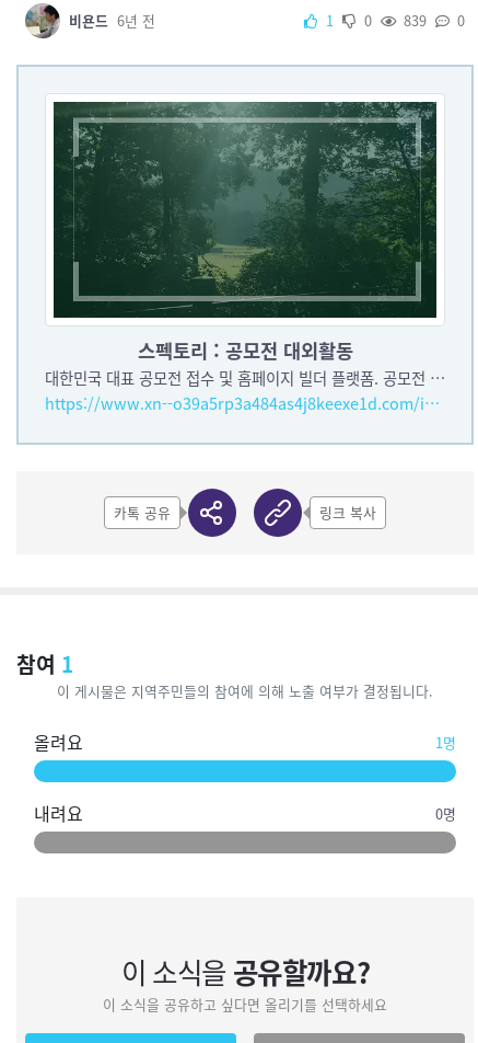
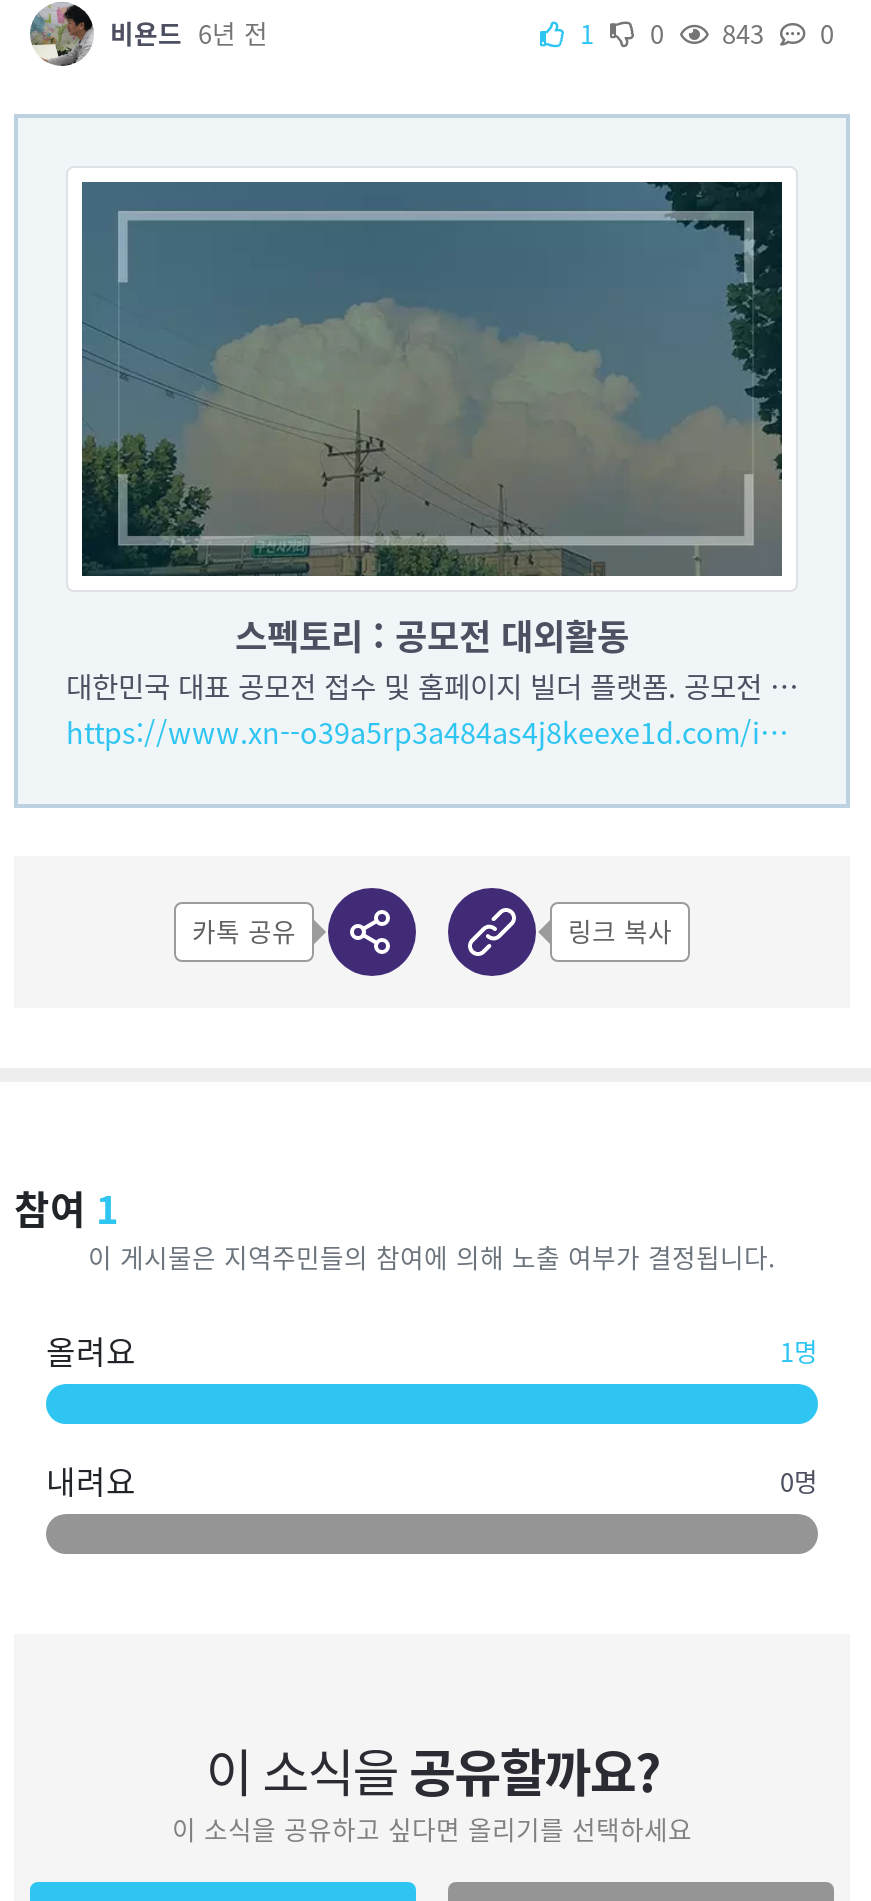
[323,10,465,31] 1 0 839 0 -> [574,14,834,52] 1 0 843 0
[54,101,438,317] [image] -> [80,180,784,578] [image]

